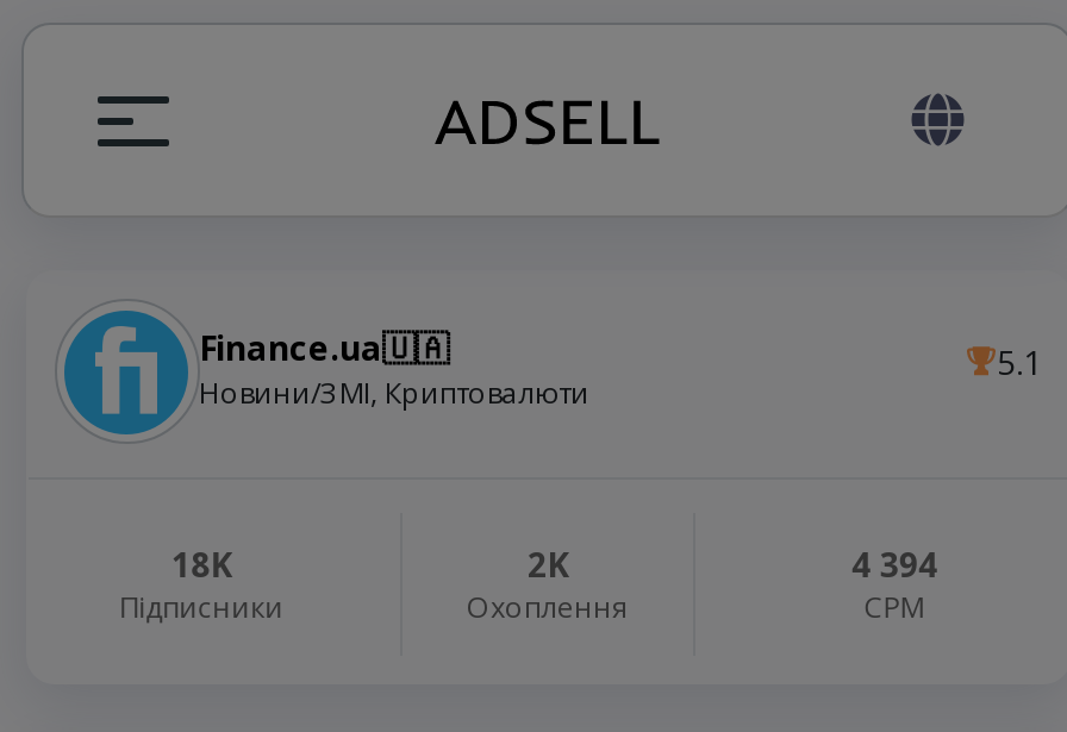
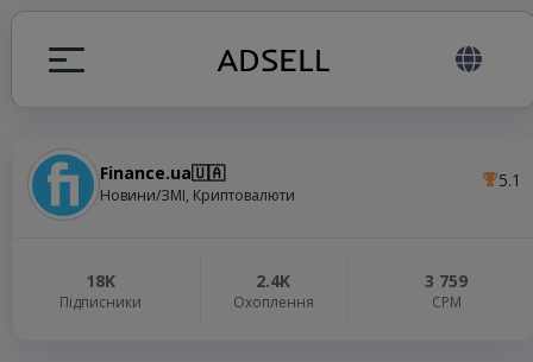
[528,542,568,587] 2K -> [256,269,291,292] 2.4K
[851,542,937,587] 4 394 -> [425,269,468,292] 3 759

